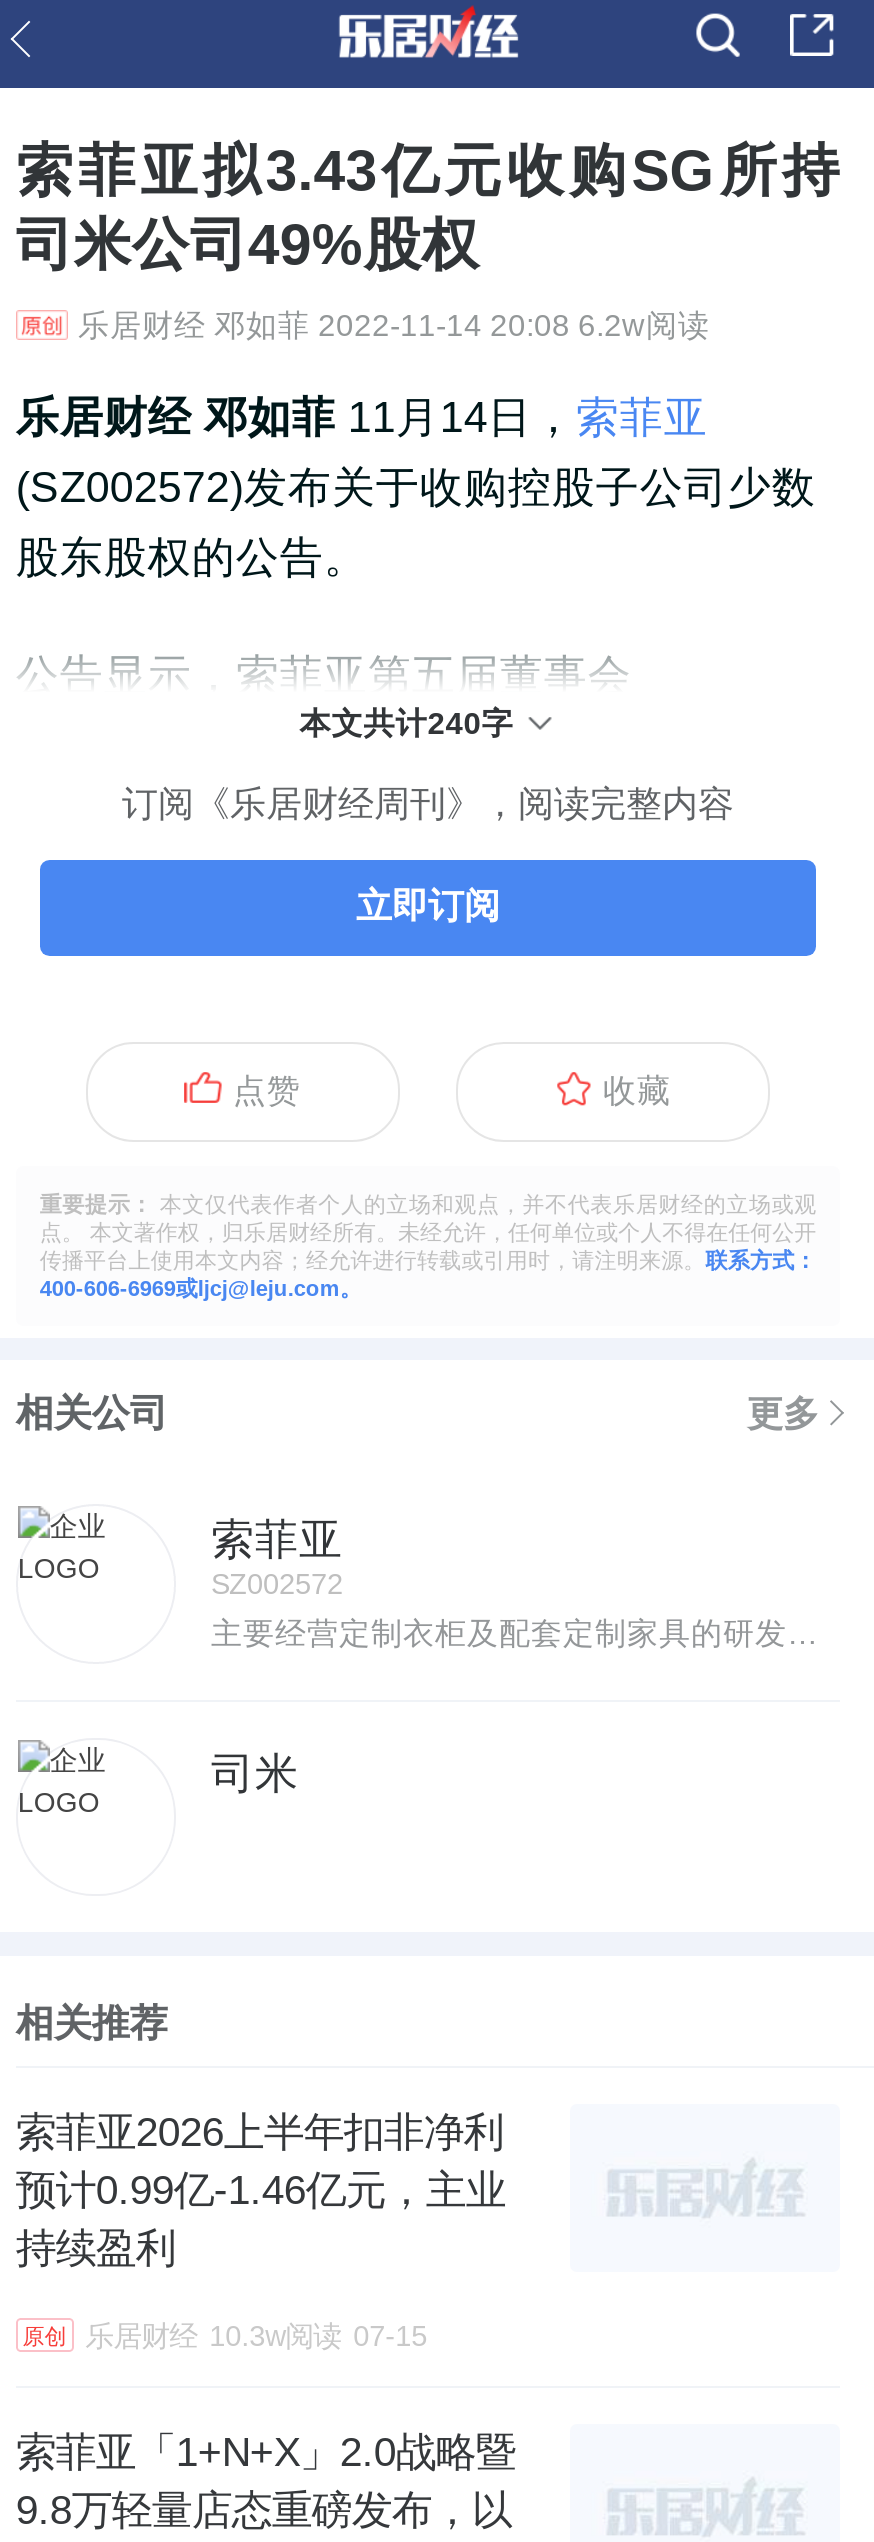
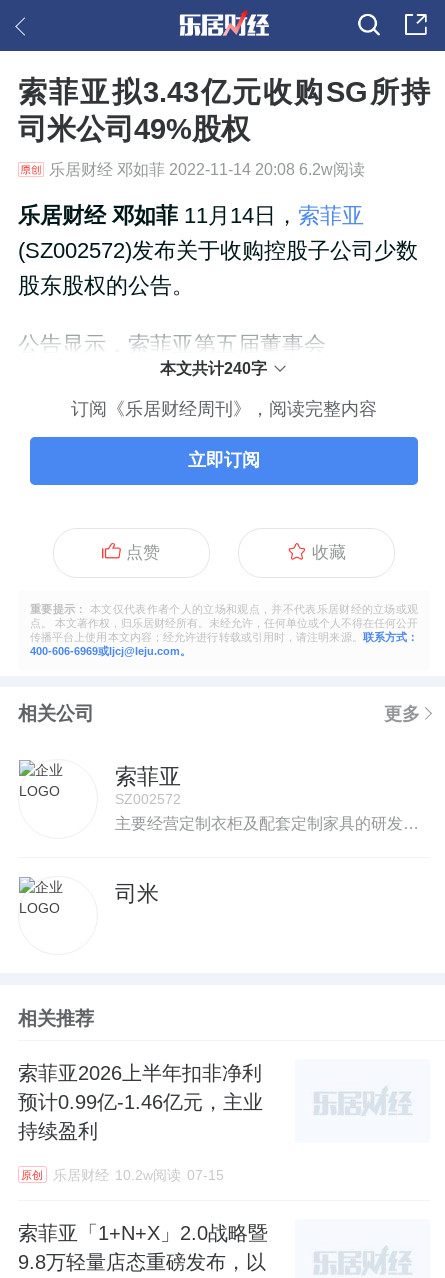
[85,2320,427,2352] 乐居财经 10.3w阅读 07-15 -> [53,1167,224,1183] 乐居财经 10.2w阅读 07-15

